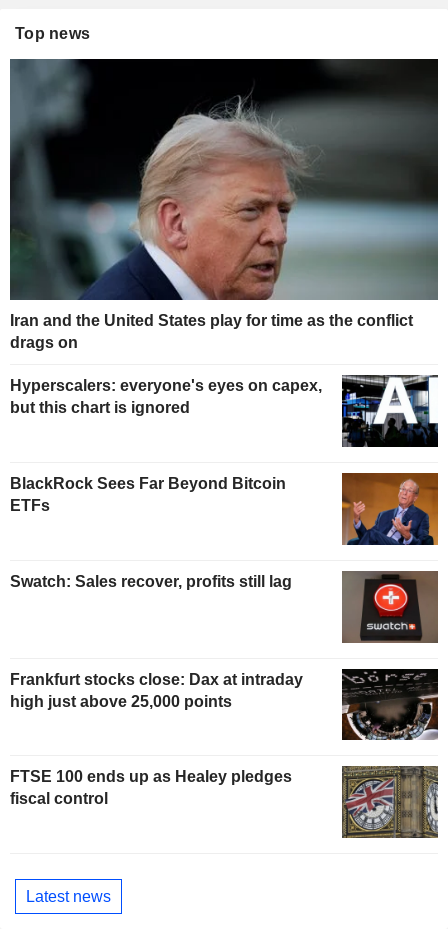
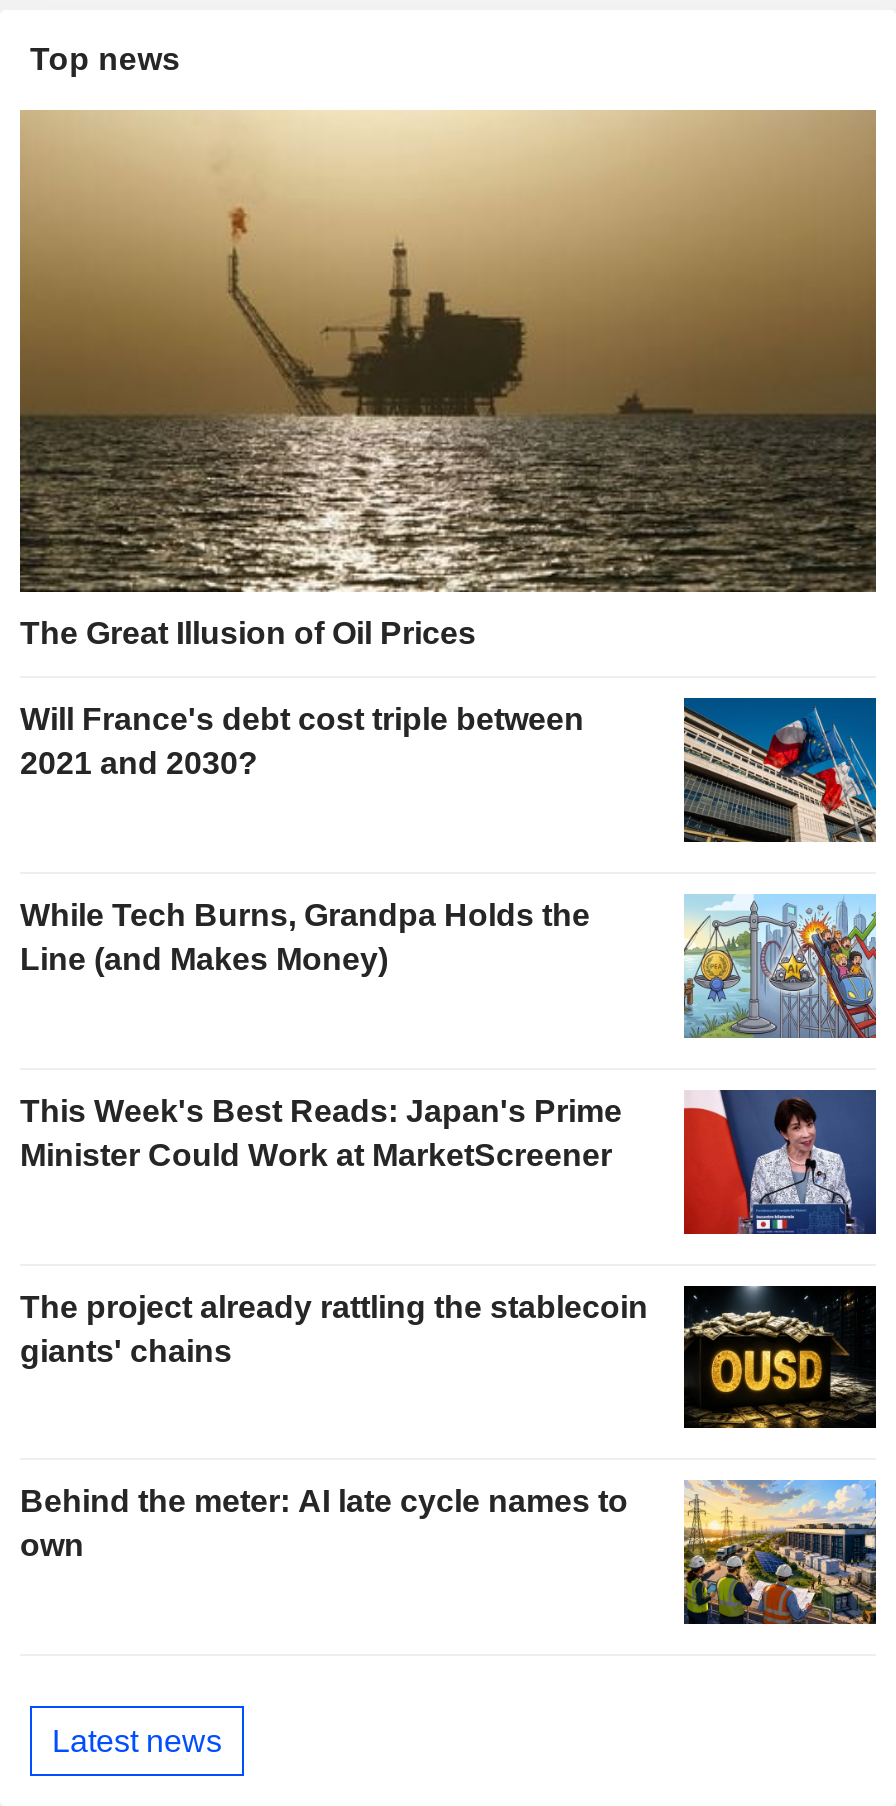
[9,58,439,351] [image] | Iran and the United States play for time as the conflict | drags on -> [18,108,878,650] [image] | The Great Illusion of Oil Prices
[10,377,322,416] Hyperscalers: everyone's eyes on capex, | but this chart is ignored -> [20,702,584,780] Will France's debt cost triple between | 2021 and 2030?
[342,374,439,448] [image] -> [682,696,878,844] [image]
[10,475,286,514] BlackRock Sees Far Beyond Bitcoin | ETFs -> [20,898,590,976] While Tech Burns, Grandpa Holds the | Line (and Makes Money)
[341,472,439,546] [image] -> [682,894,878,1040] [image]
[10,573,292,590] Swatch: Sales recover, profits still lag -> [20,1094,622,1172] This Week's Best Reads: Japan's Prime | Minister Could Work at MarketScreener
[342,570,438,643] [image] -> [684,1090,876,1234] [image]
[10,669,438,741] [image] | Frankfurt stocks close: Dax at intraday | high just above 25,000 points -> [20,1284,876,1430] [image] | The project already rattling the stablecoin | giants' chains
[10,768,292,807] FTSE 100 ends up as Healey pledges | fiscal control -> [20,1485,628,1563] Behind the meter: AI late cycle names to | own
[342,765,438,839] [image] -> [684,1478,878,1626] [image]

